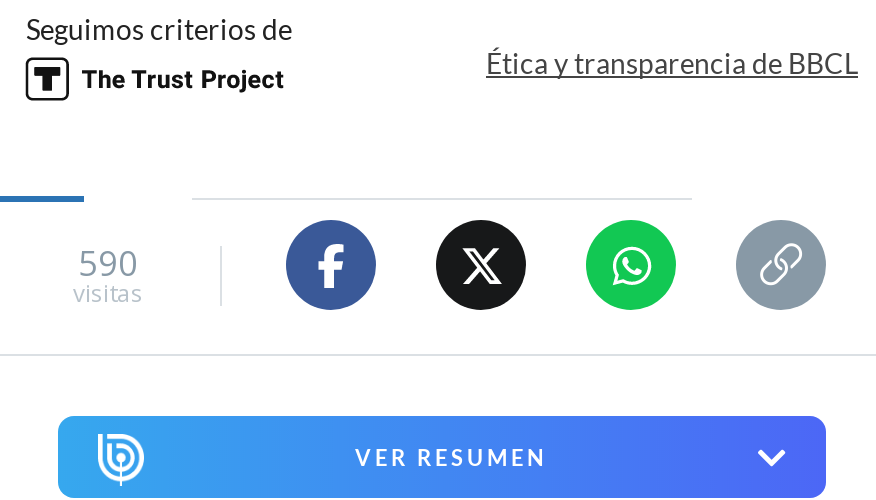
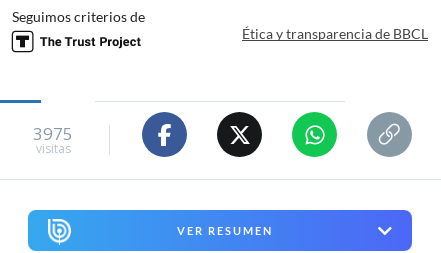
[78,240,138,286] 590 -> [33,122,73,145] 3975

